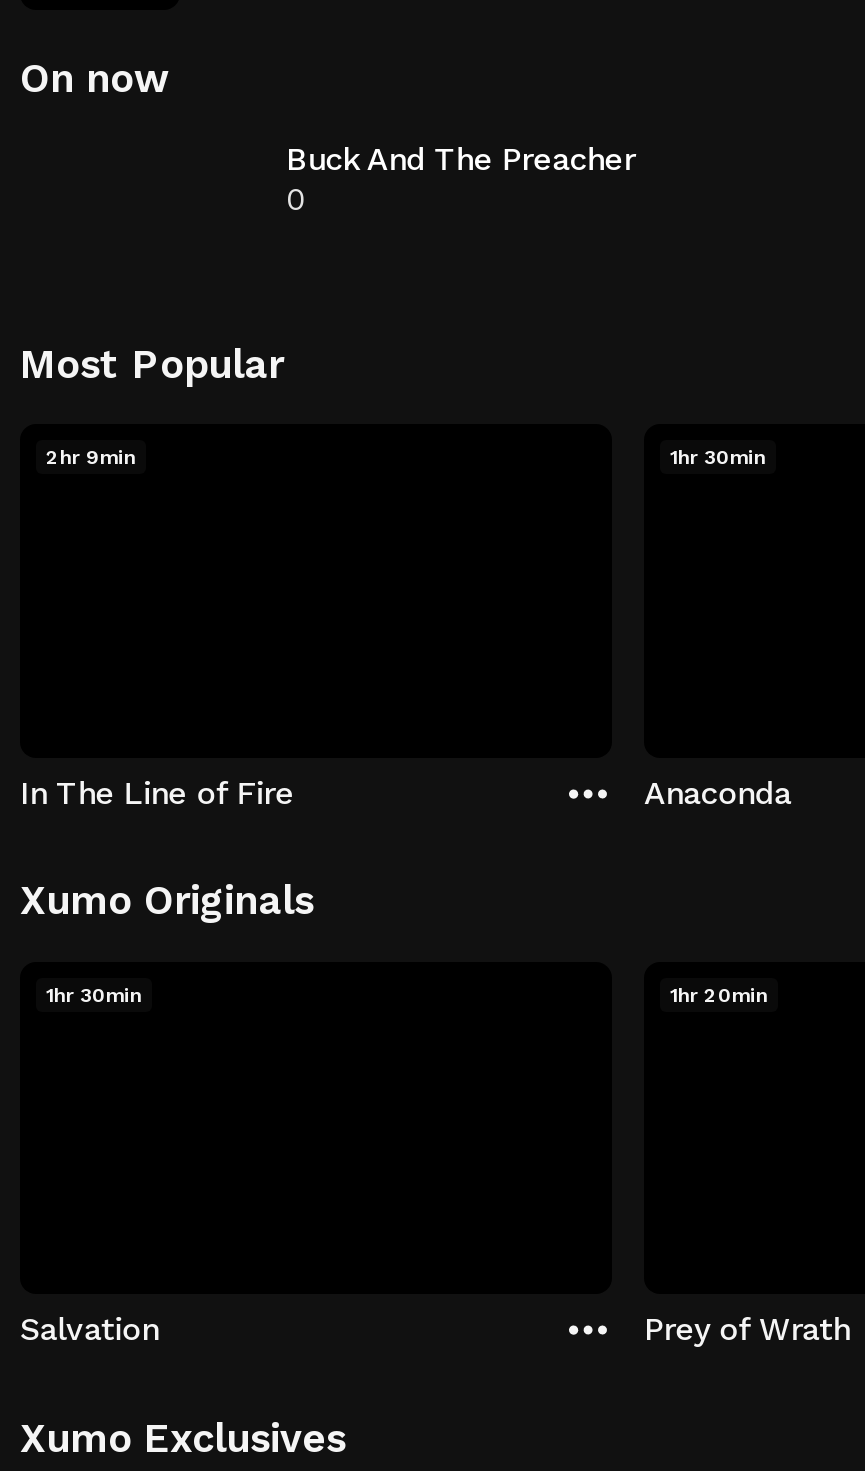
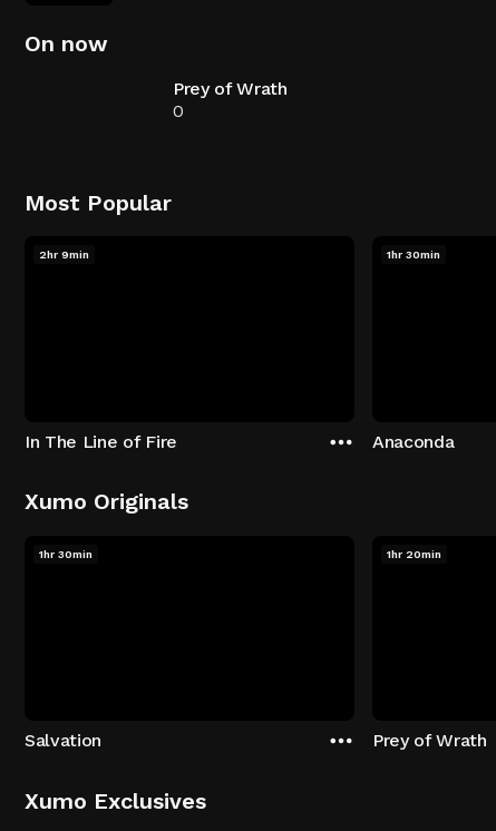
[286,140,635,178] Buck And The Preacher -> [173,78,287,99] Prey of Wrath

